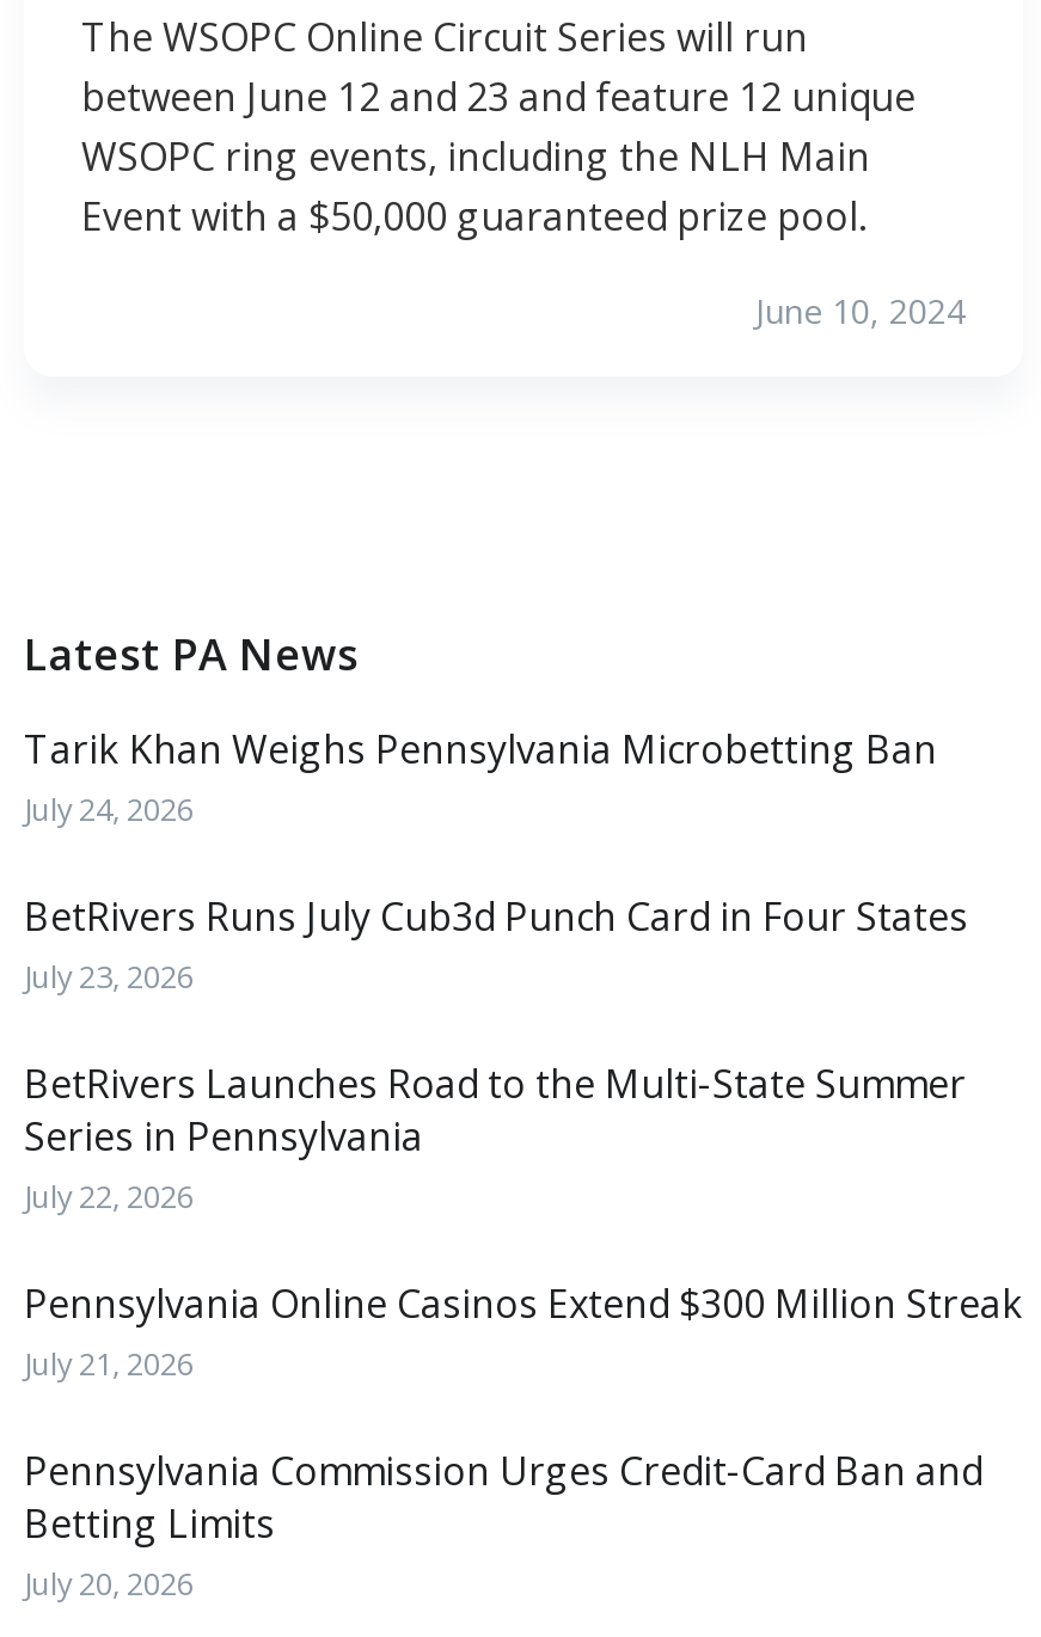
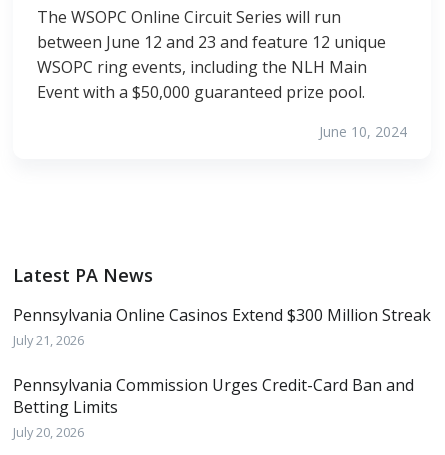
[24,724,968,1219] Tarik Khan Weighs Pennsylvania Microbetting Ban | July 24, 2026 | BetRivers Runs July Cub3d Punch Card in Four States | July 23, 2026 | BetRivers Launches Road to the Multi-State Summer | Series in Pennsylvania | July 22, 2026 -> none

